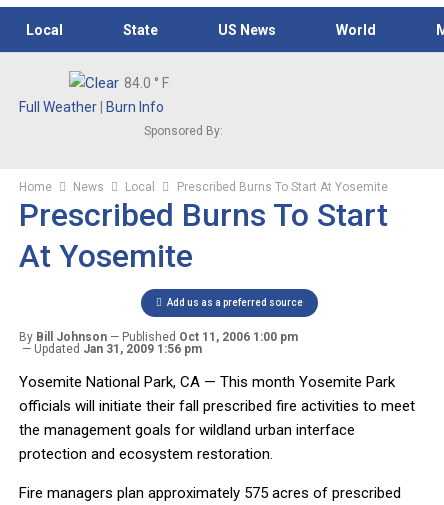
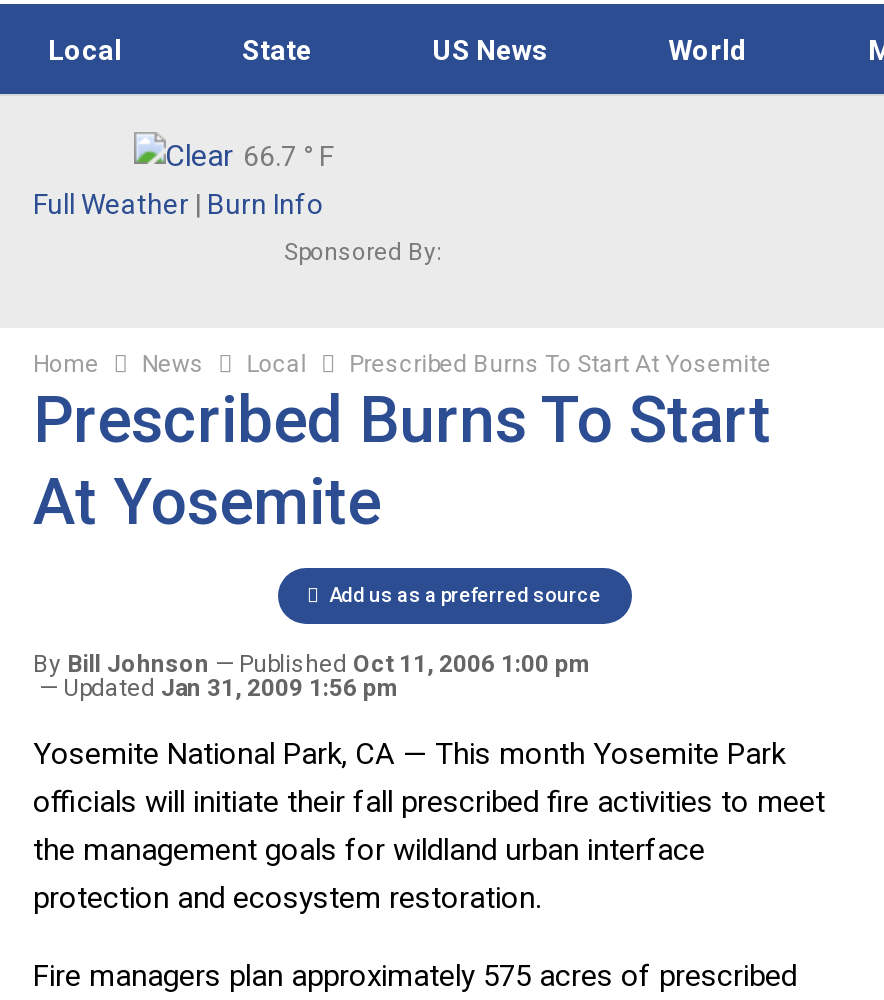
[123,75,168,91] 84.0 ° F -> [243,140,333,172] 66.7 ° F

